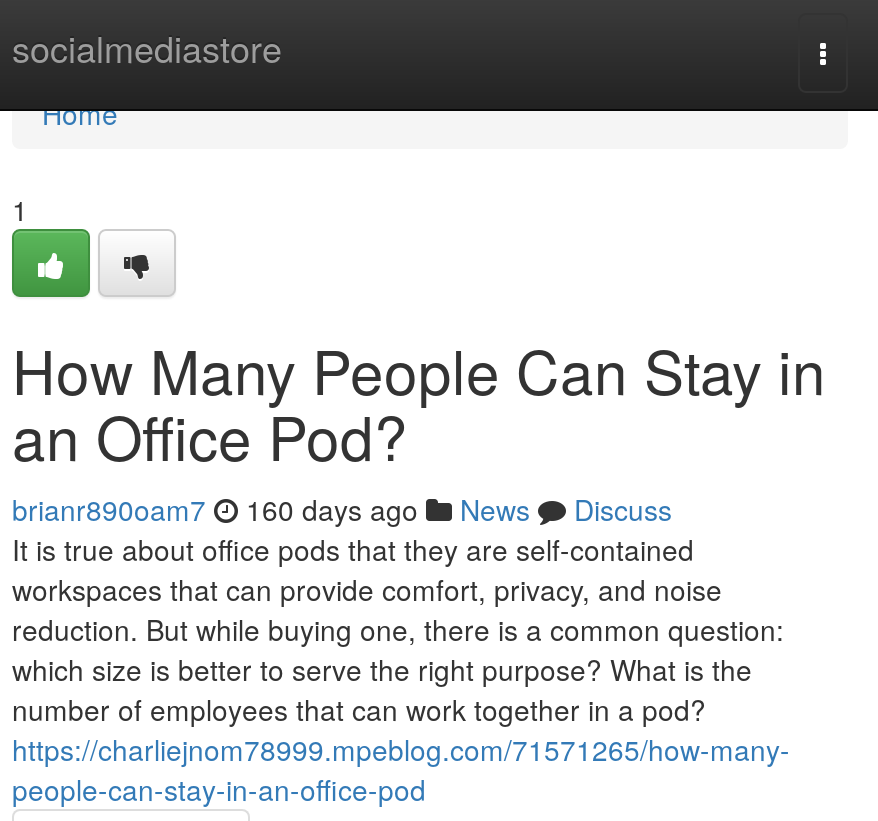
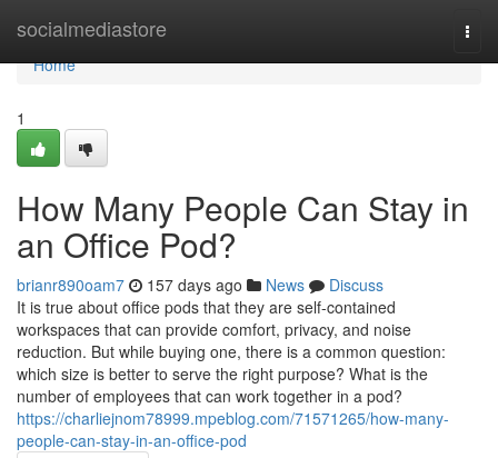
[12,489,672,529] brianr890oam7 160 days ago News Discuss -> [17,273,384,296] brianr890oam7 157 days ago News Discuss

